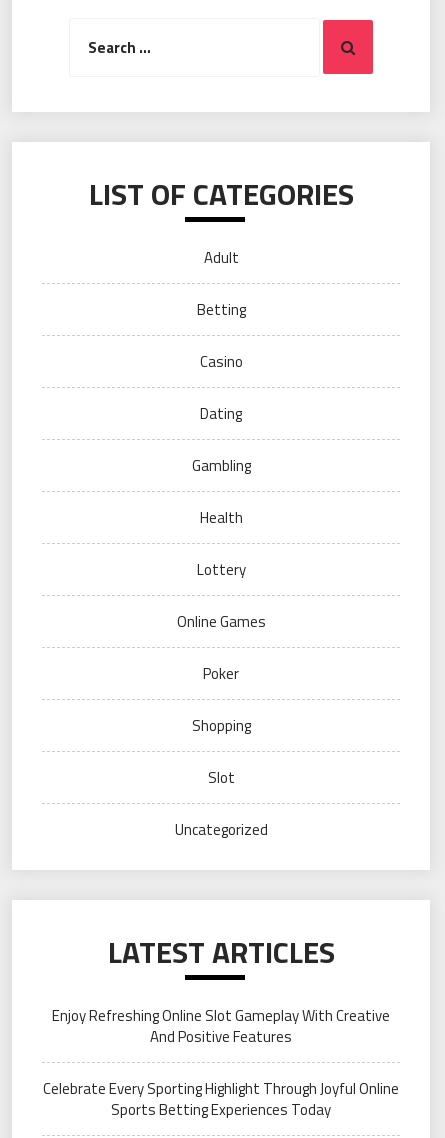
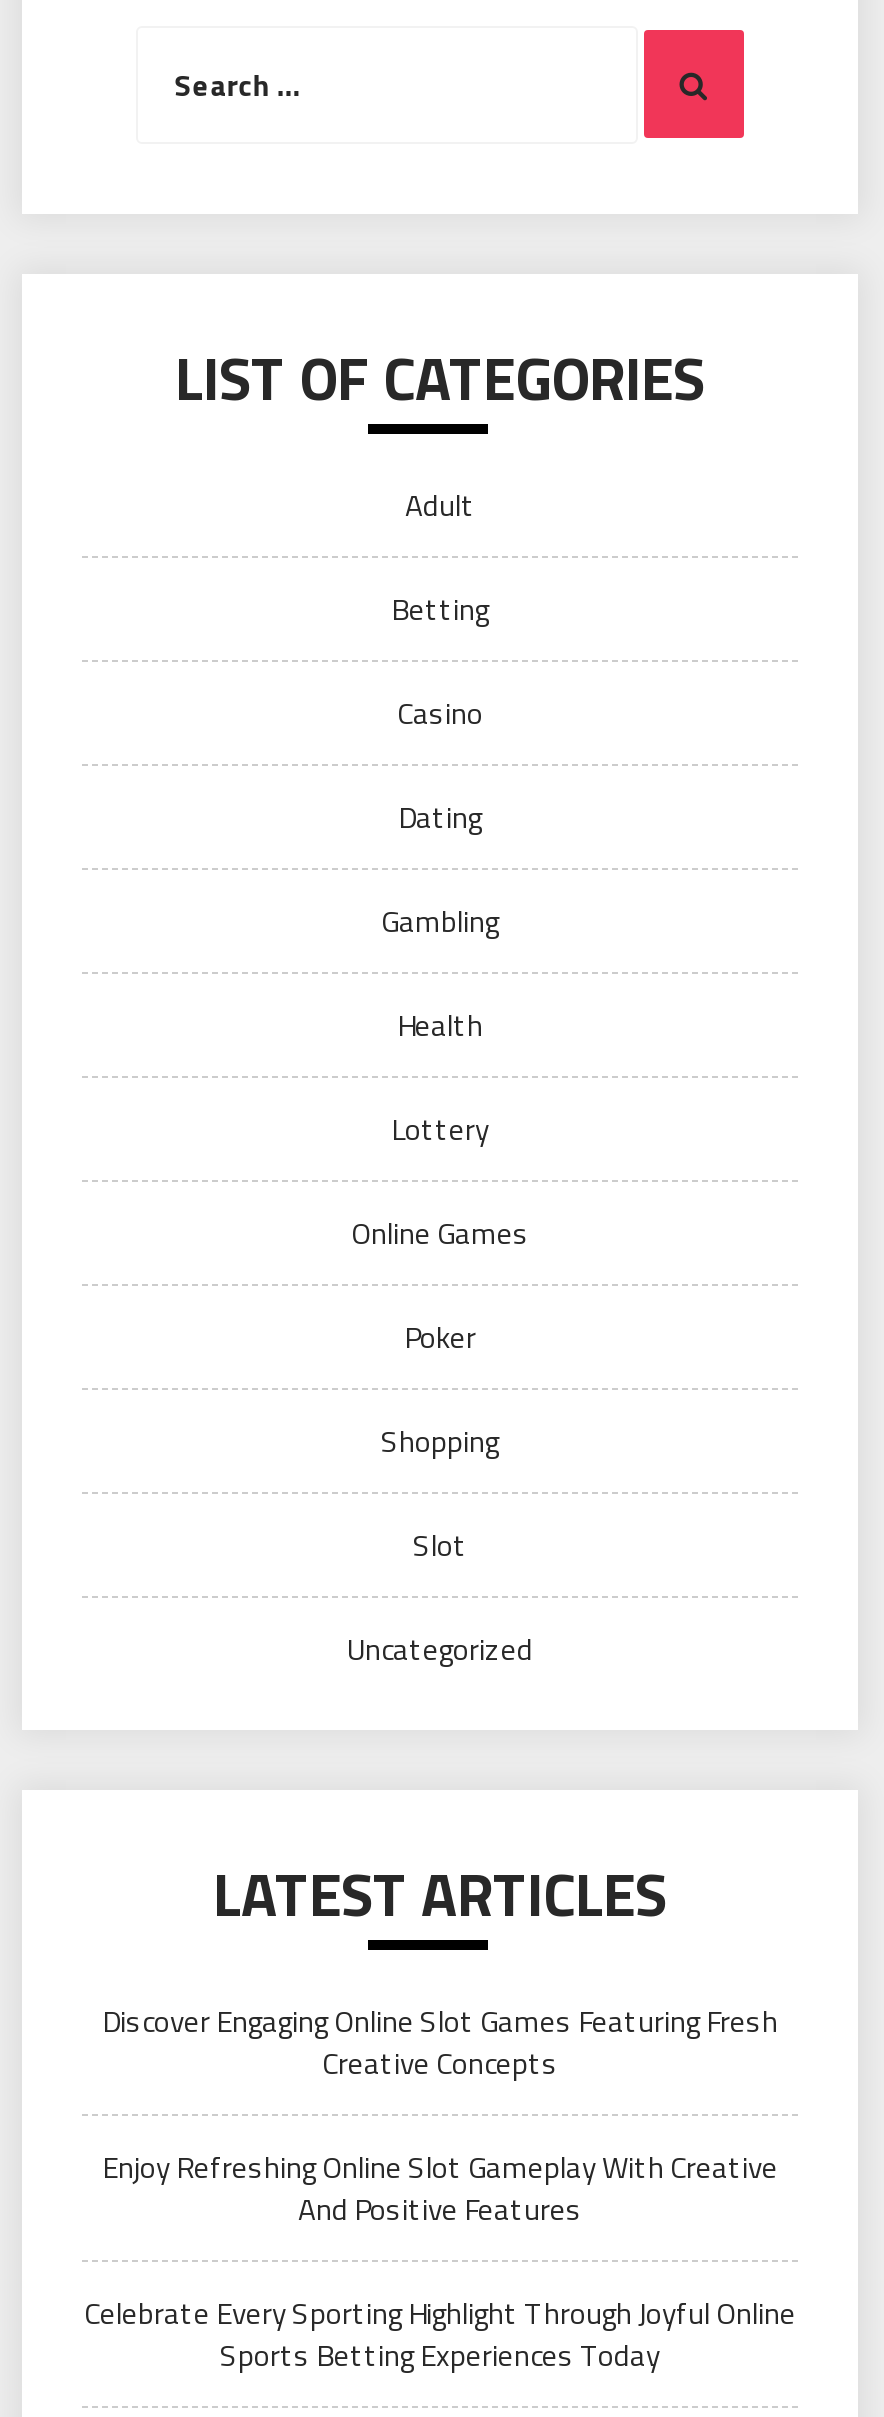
none -> [102,1998,778,2086] Discover Engaging Online Slot Games Featuring Fresh | Creative Concepts

